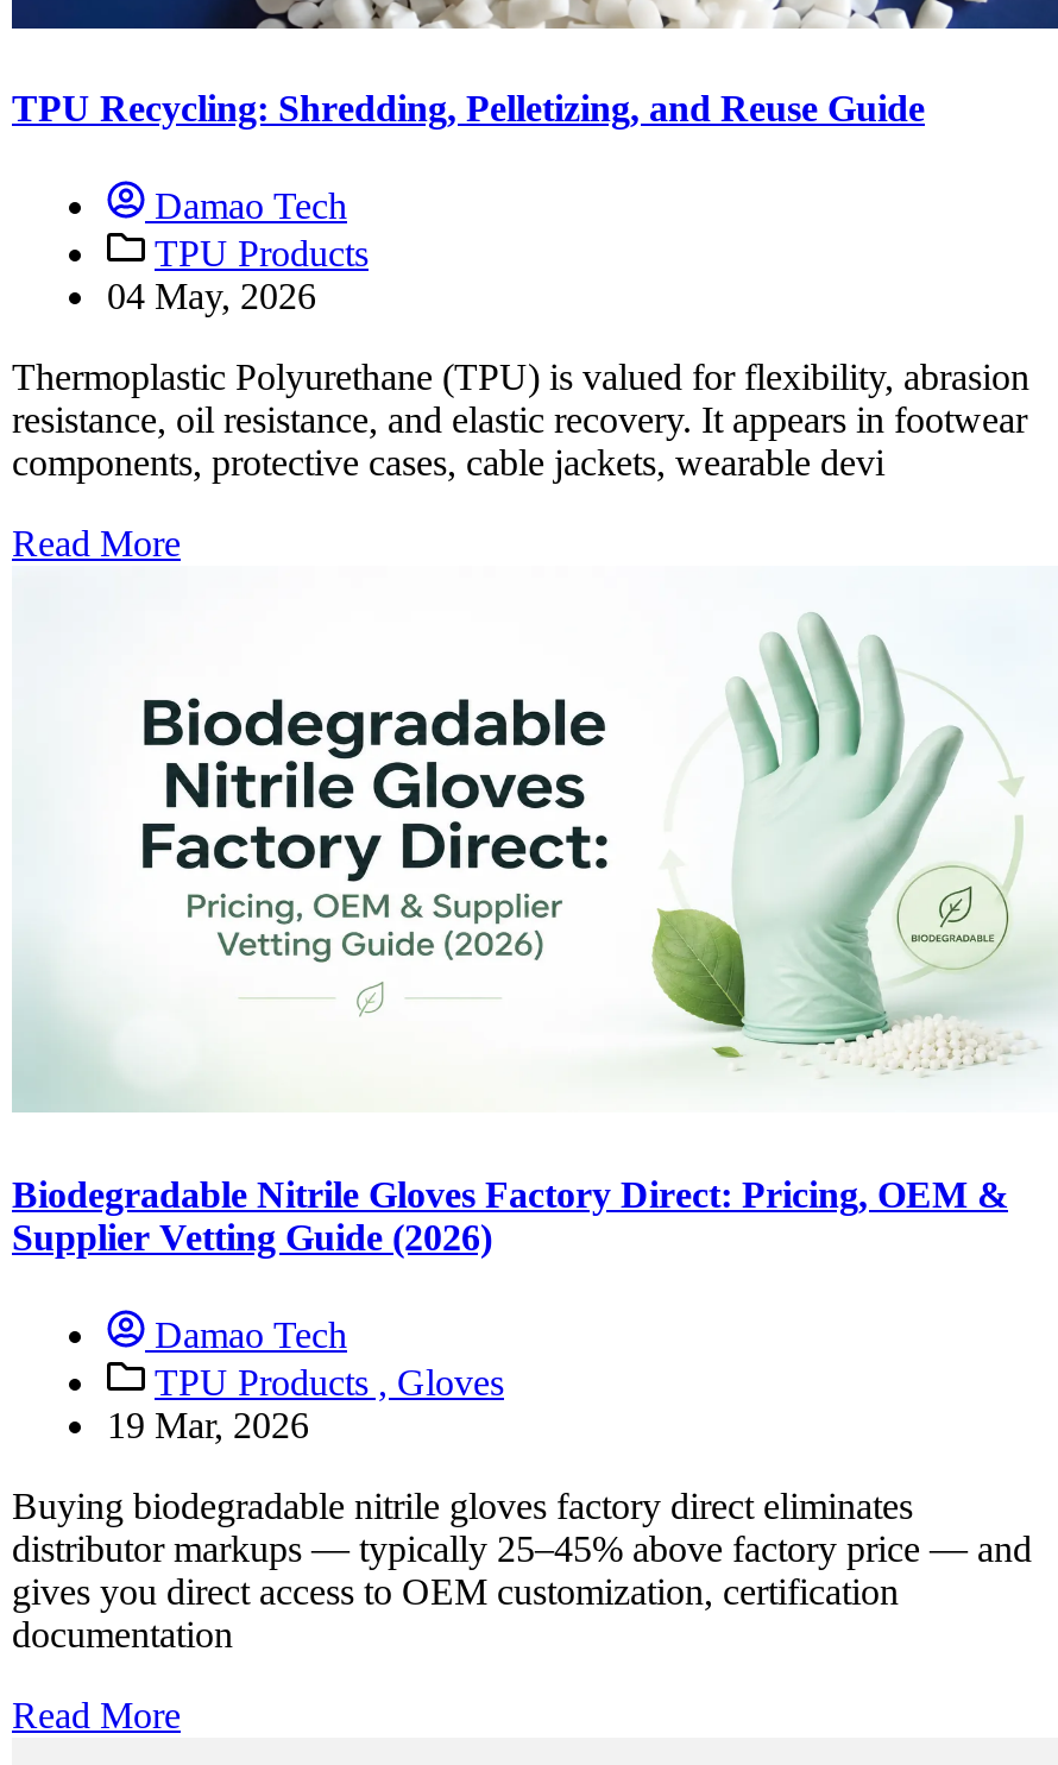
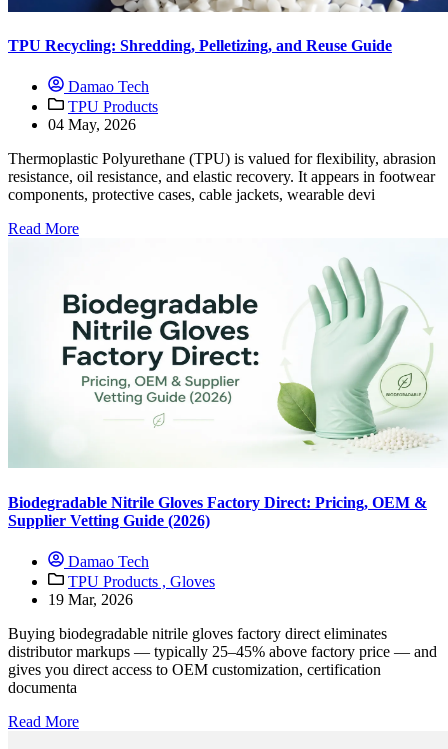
[12,1614,233,1654] documentation -> [8,679,77,696] documenta

